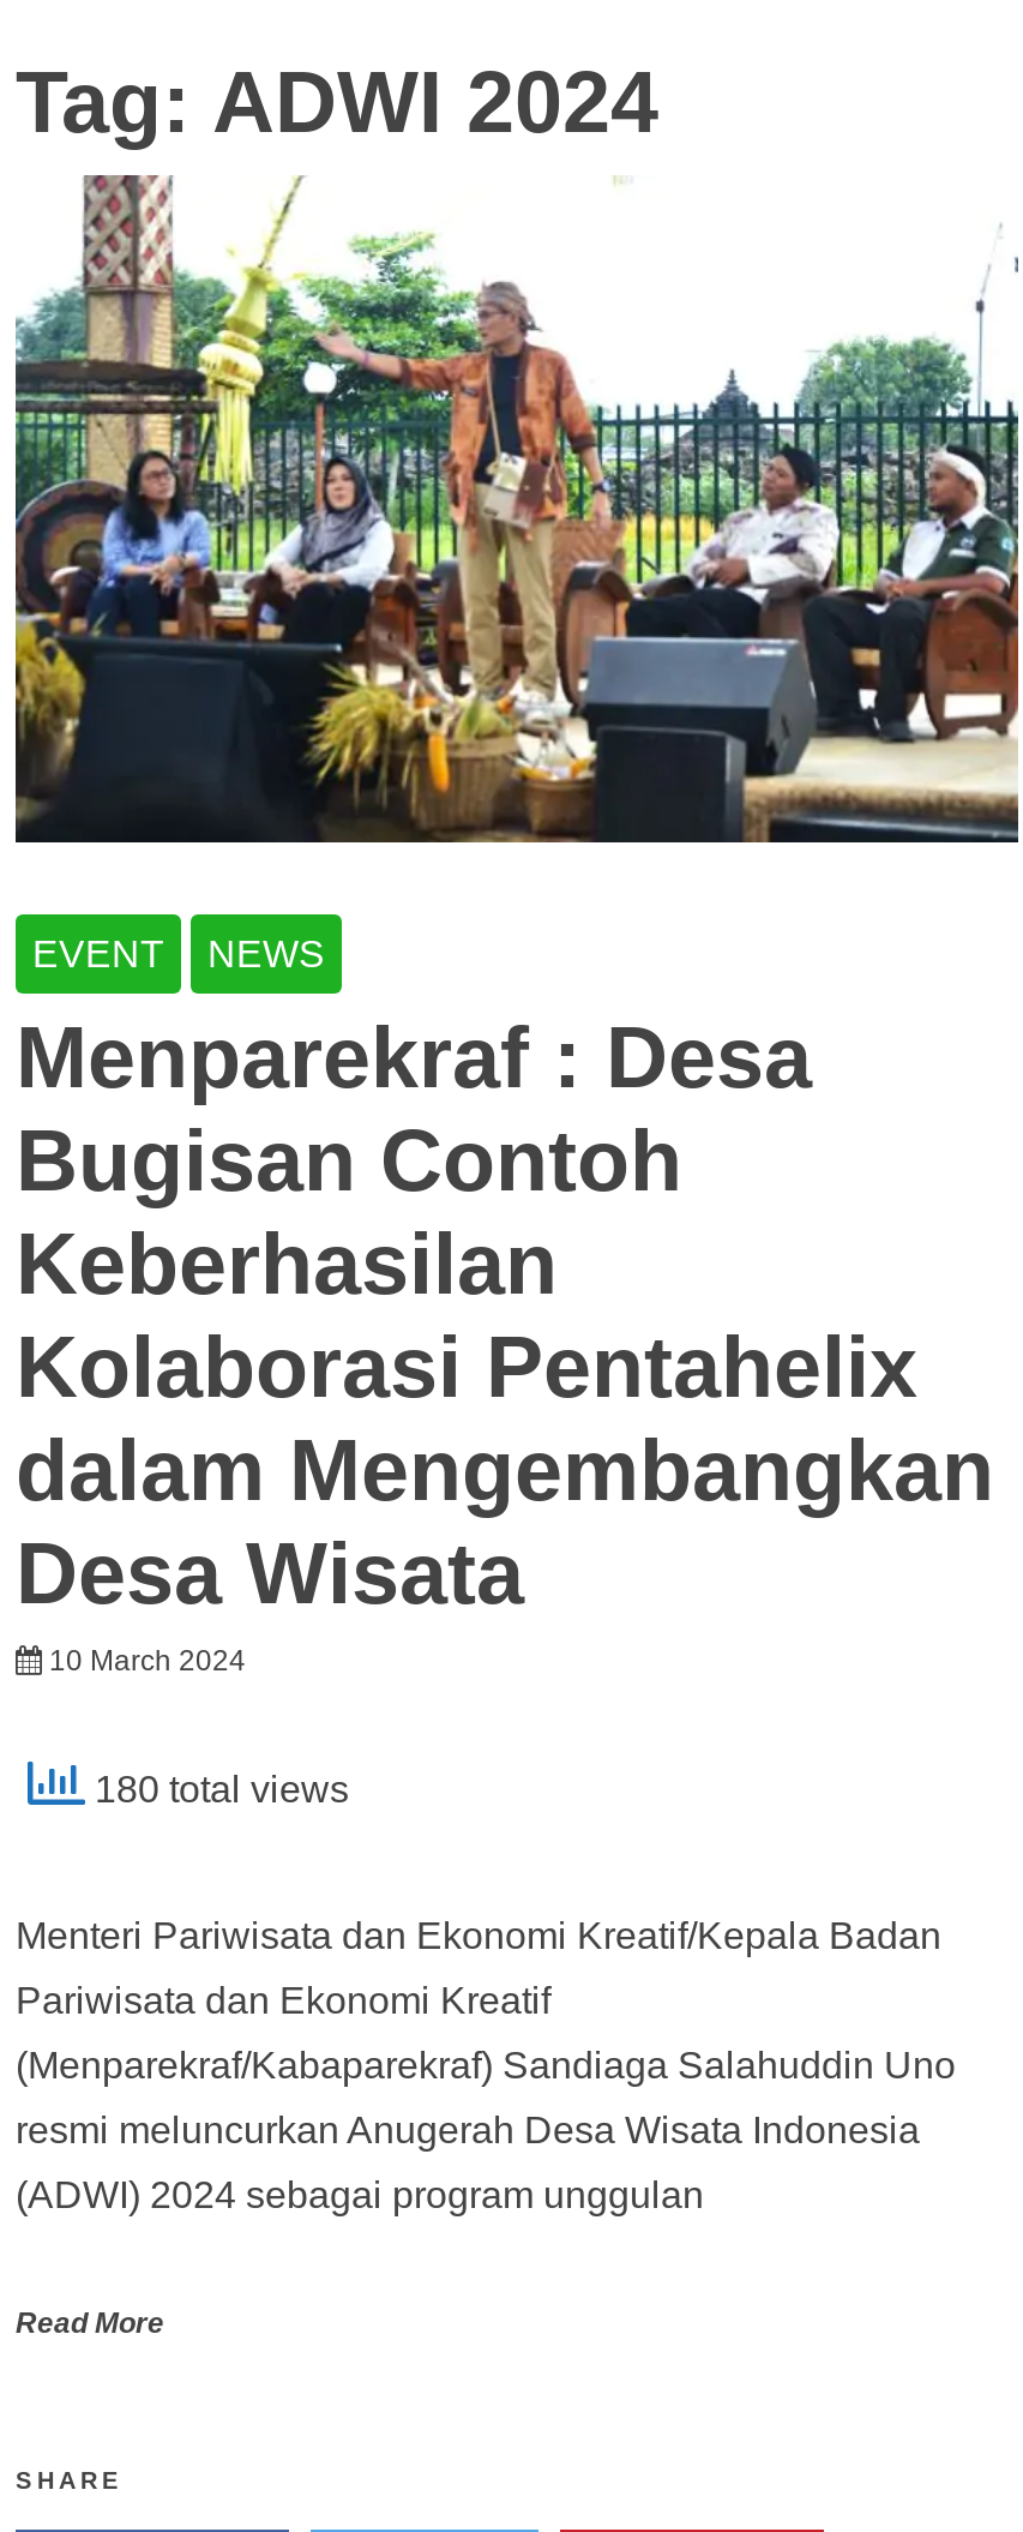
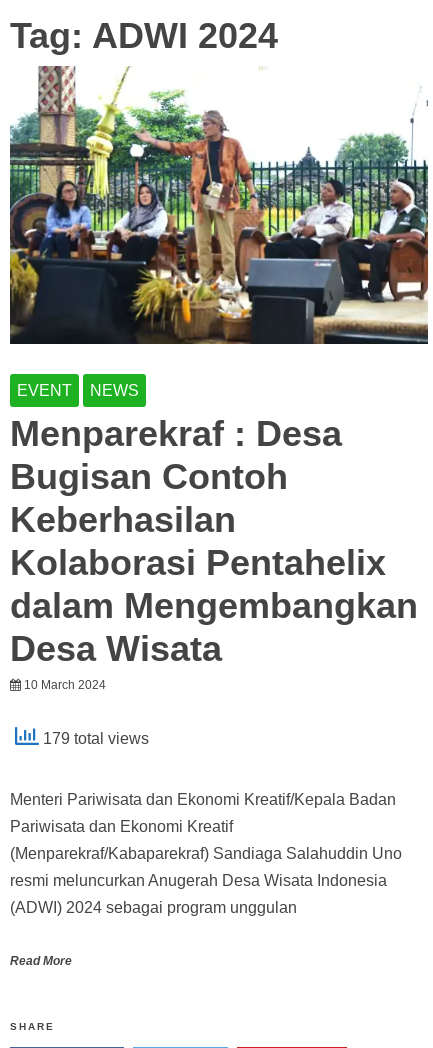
[85,1770,349,1811] 180 total views -> [39,730,149,747] 179 total views

